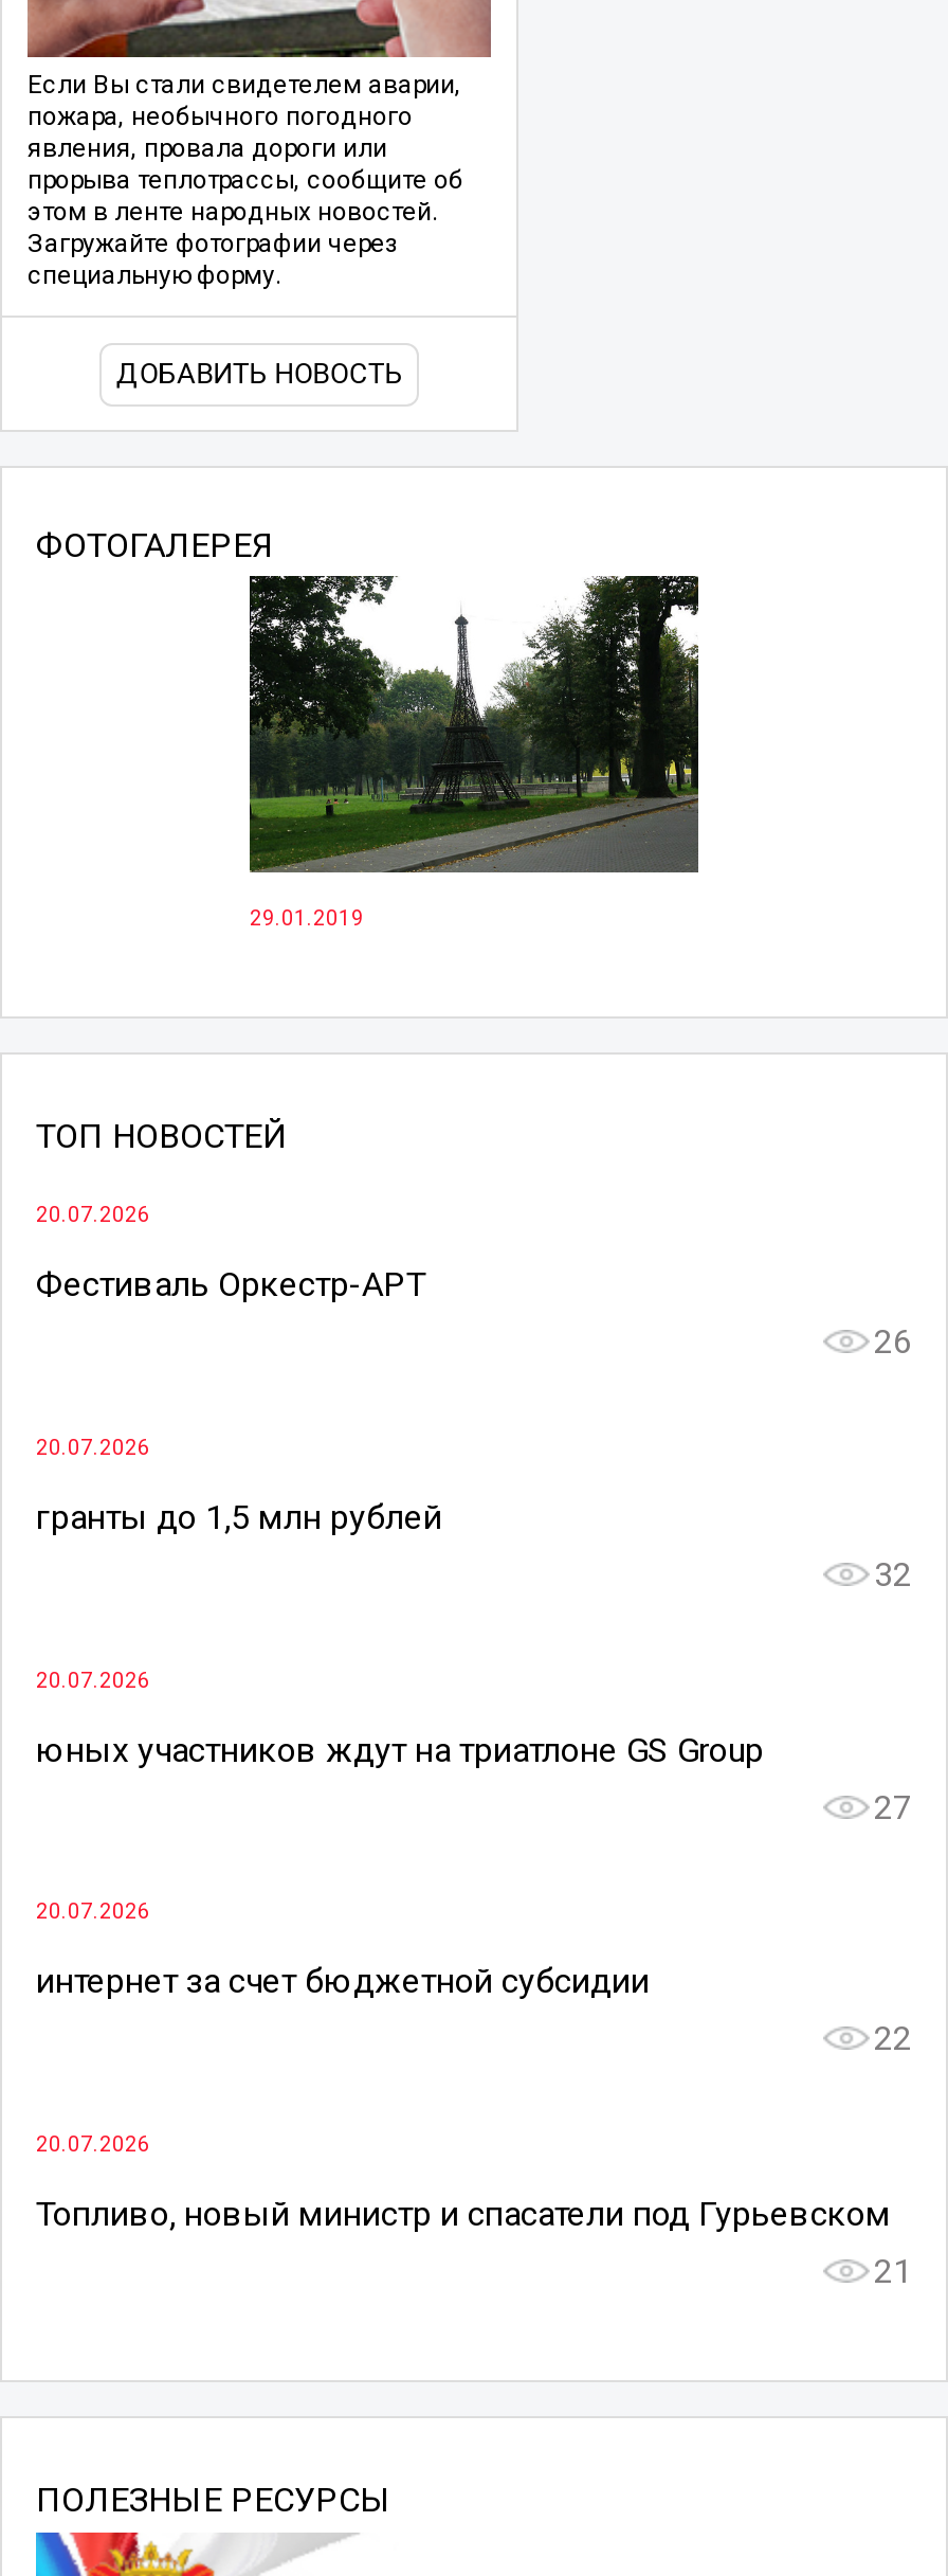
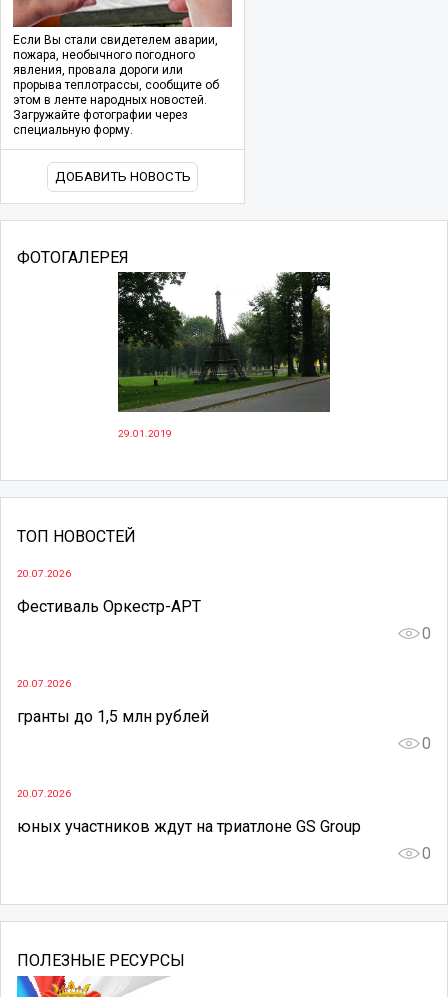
[874,1321,912,1362] 26 -> [422,624,431,643] 0
[874,1554,912,1594] 32 -> [422,734,431,753] 0
[36,1786,912,2292] 27 | 20.07.2026 | интернет за счет бюджетной субсидии | 22 | 20.07.2026 | Топливо, новый министр и спасатели под Гурьевском | 21 -> [422,844,431,863] 0

